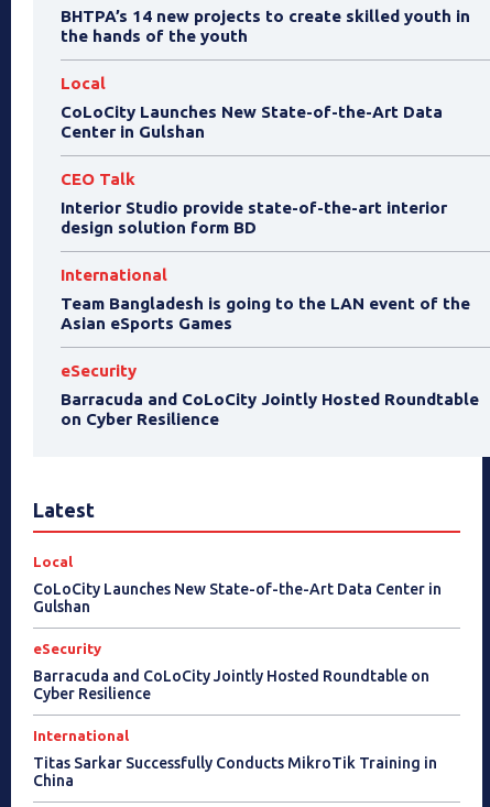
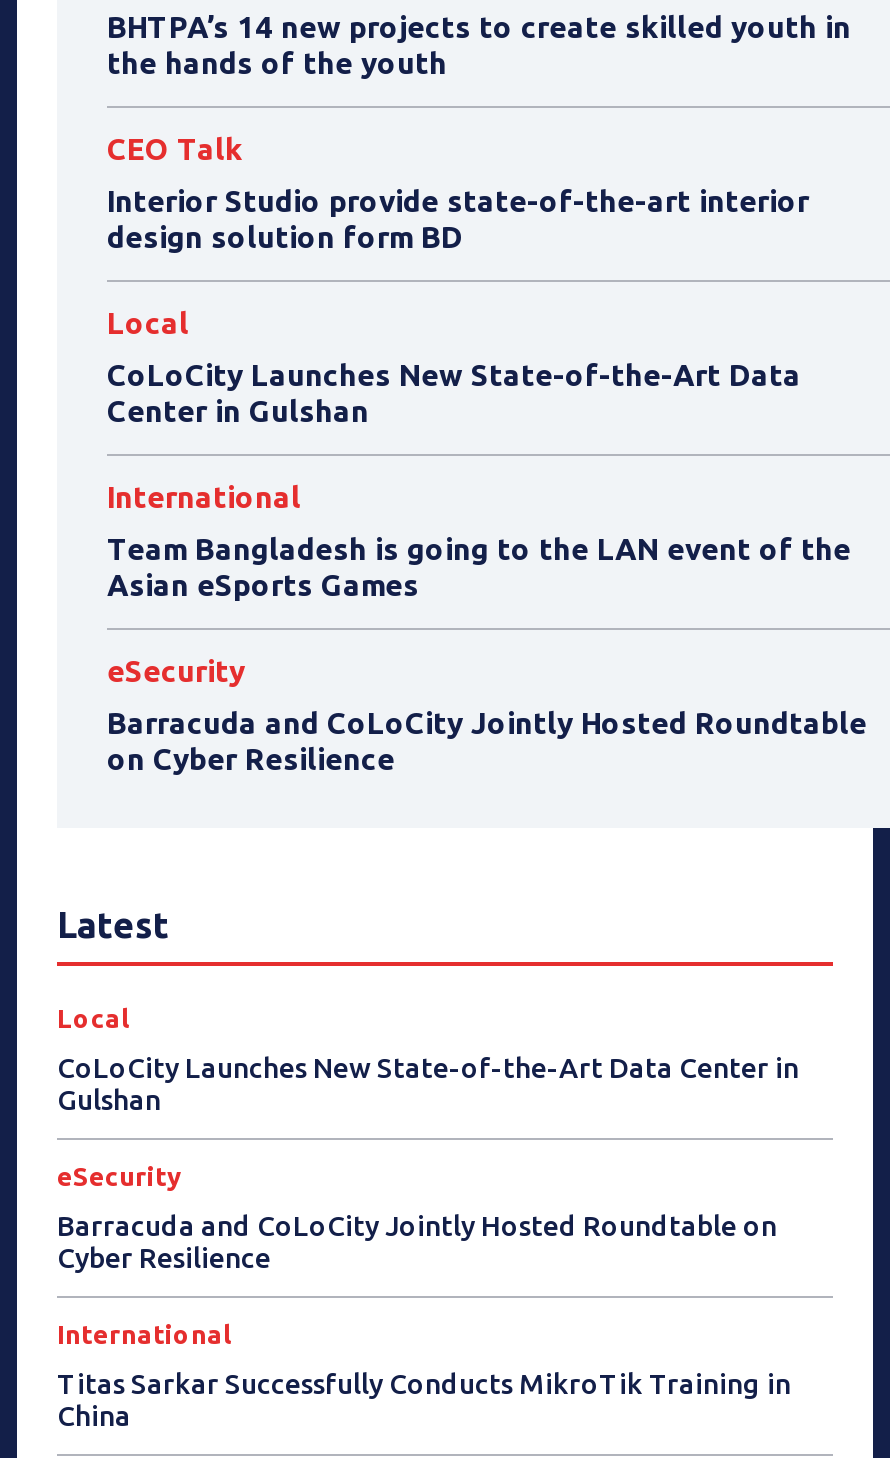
moved [61,74,443,141] -> [107,307,801,429]: Local | CoLoCity Launches New State-of-the-Art Data | Center in Gulshan
moved [61,170,447,237] -> [107,133,809,255]: CEO Talk | Interior Studio provide state-of-the-art interior | design solution form BD

